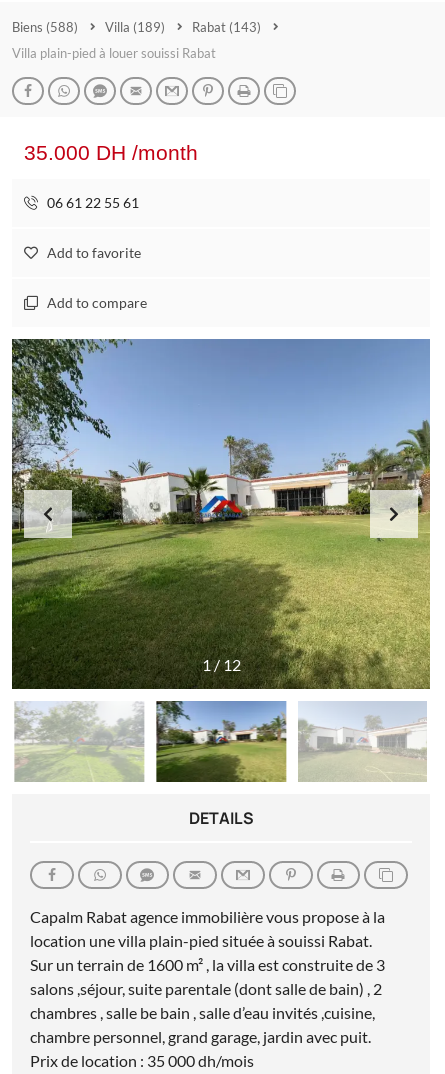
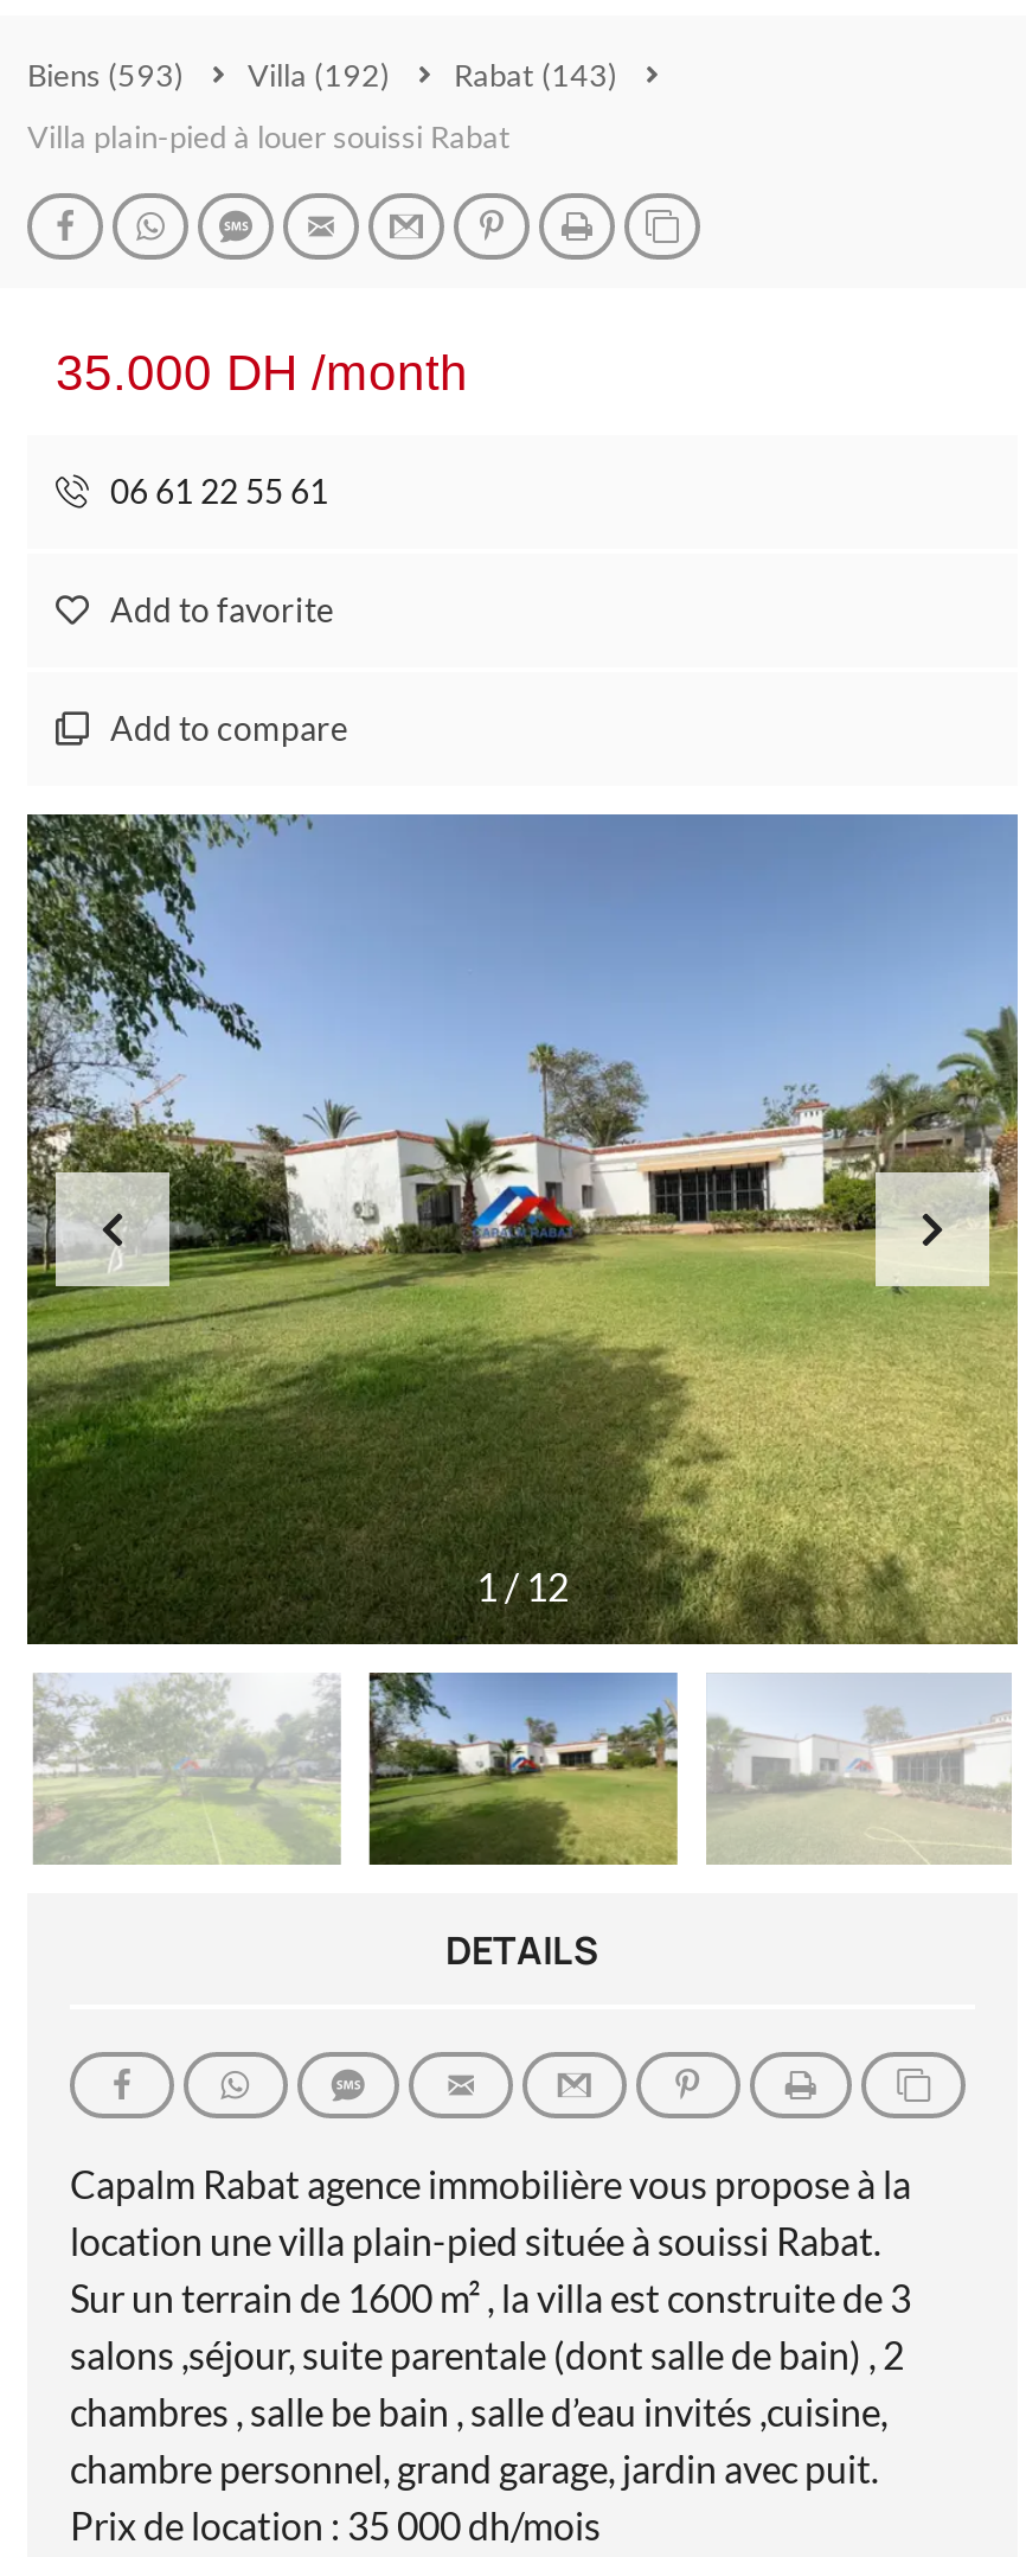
[12,19,78,35] Biens (588) -> [27,56,184,94] Biens (593)
[105,19,165,35] Villa (189) -> [248,56,390,94] Villa (192)

